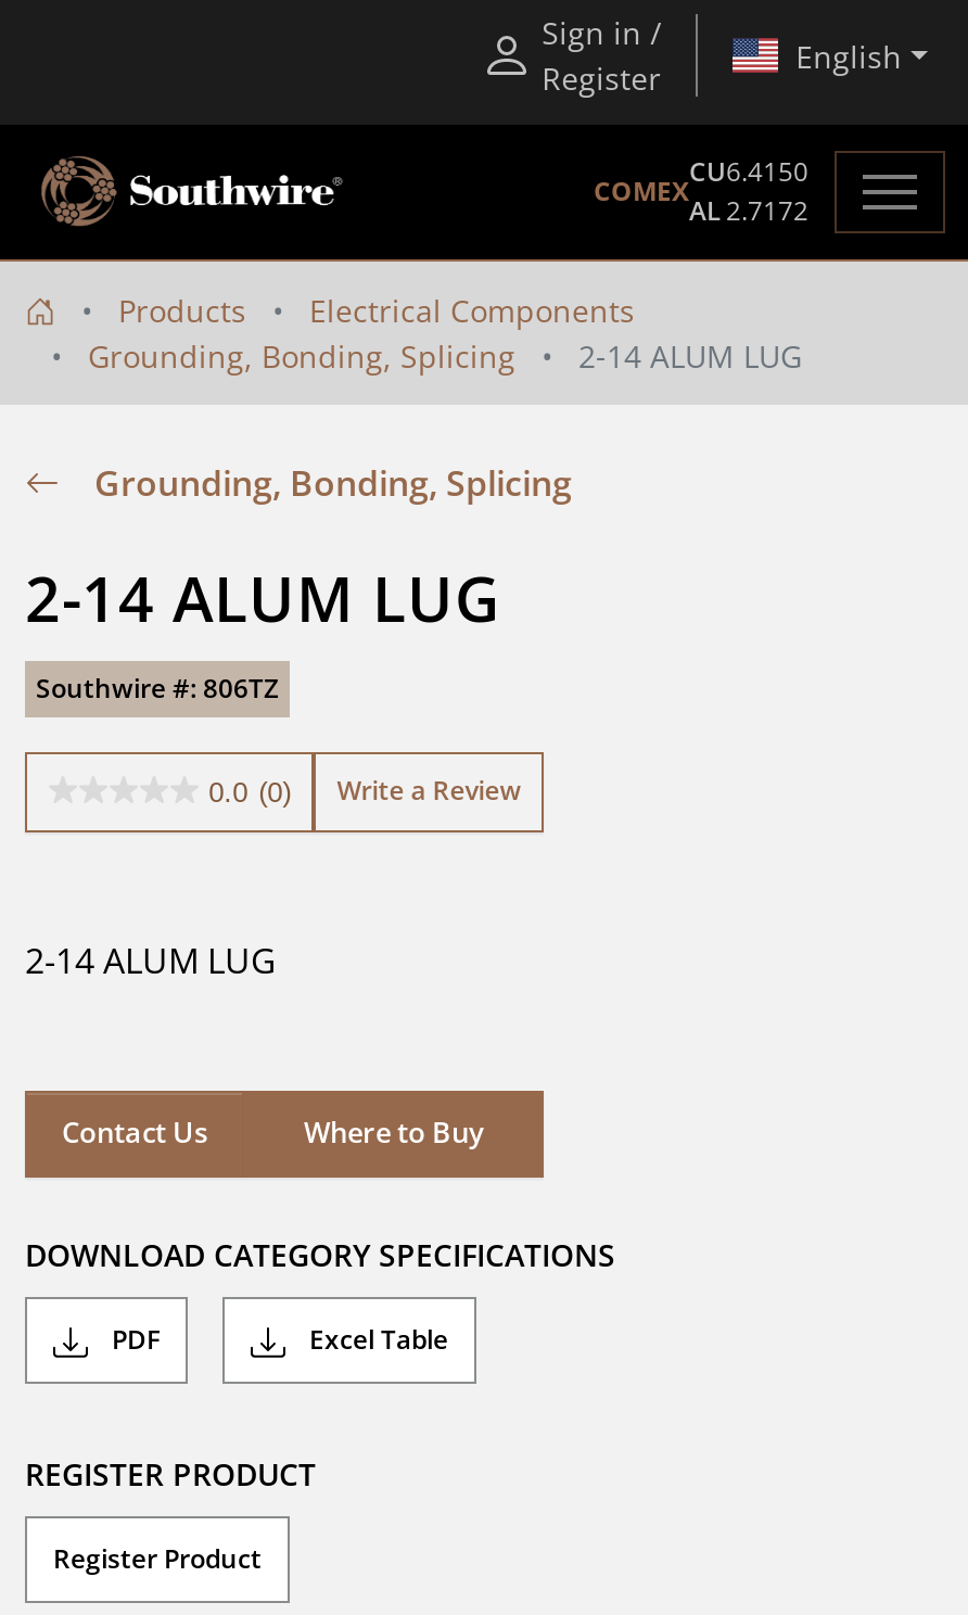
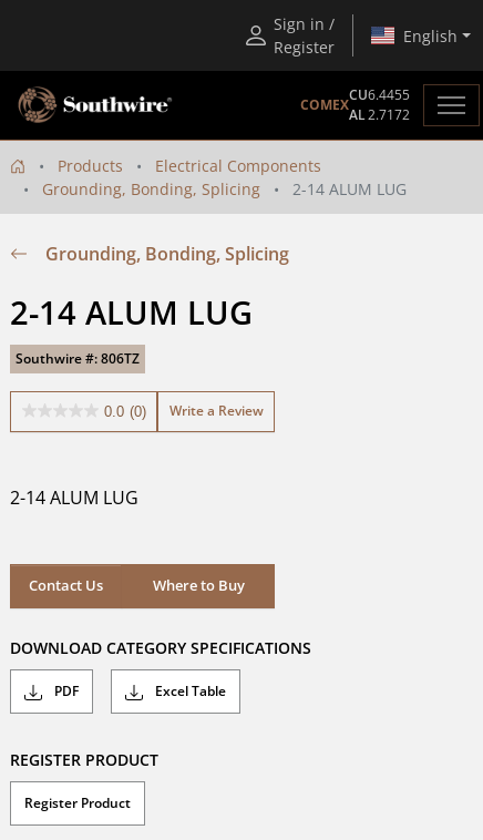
[689,153,808,190] CU6.4150 -> [349,85,410,104] CU6.4455

